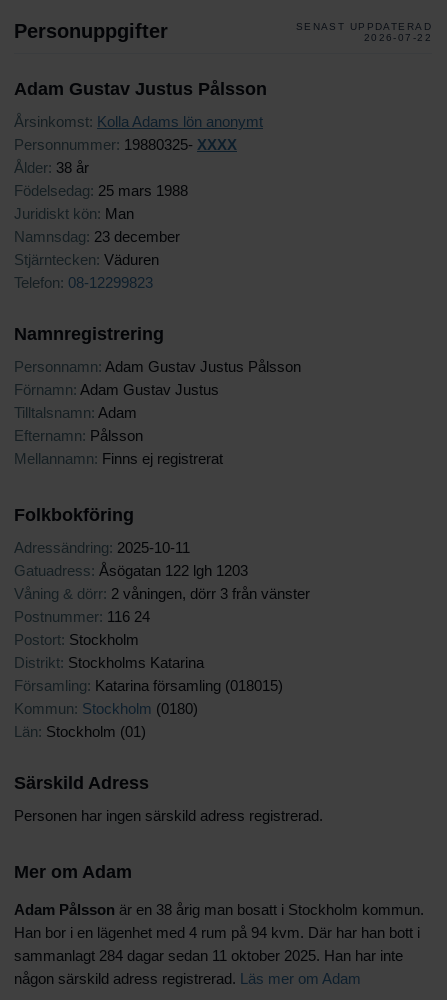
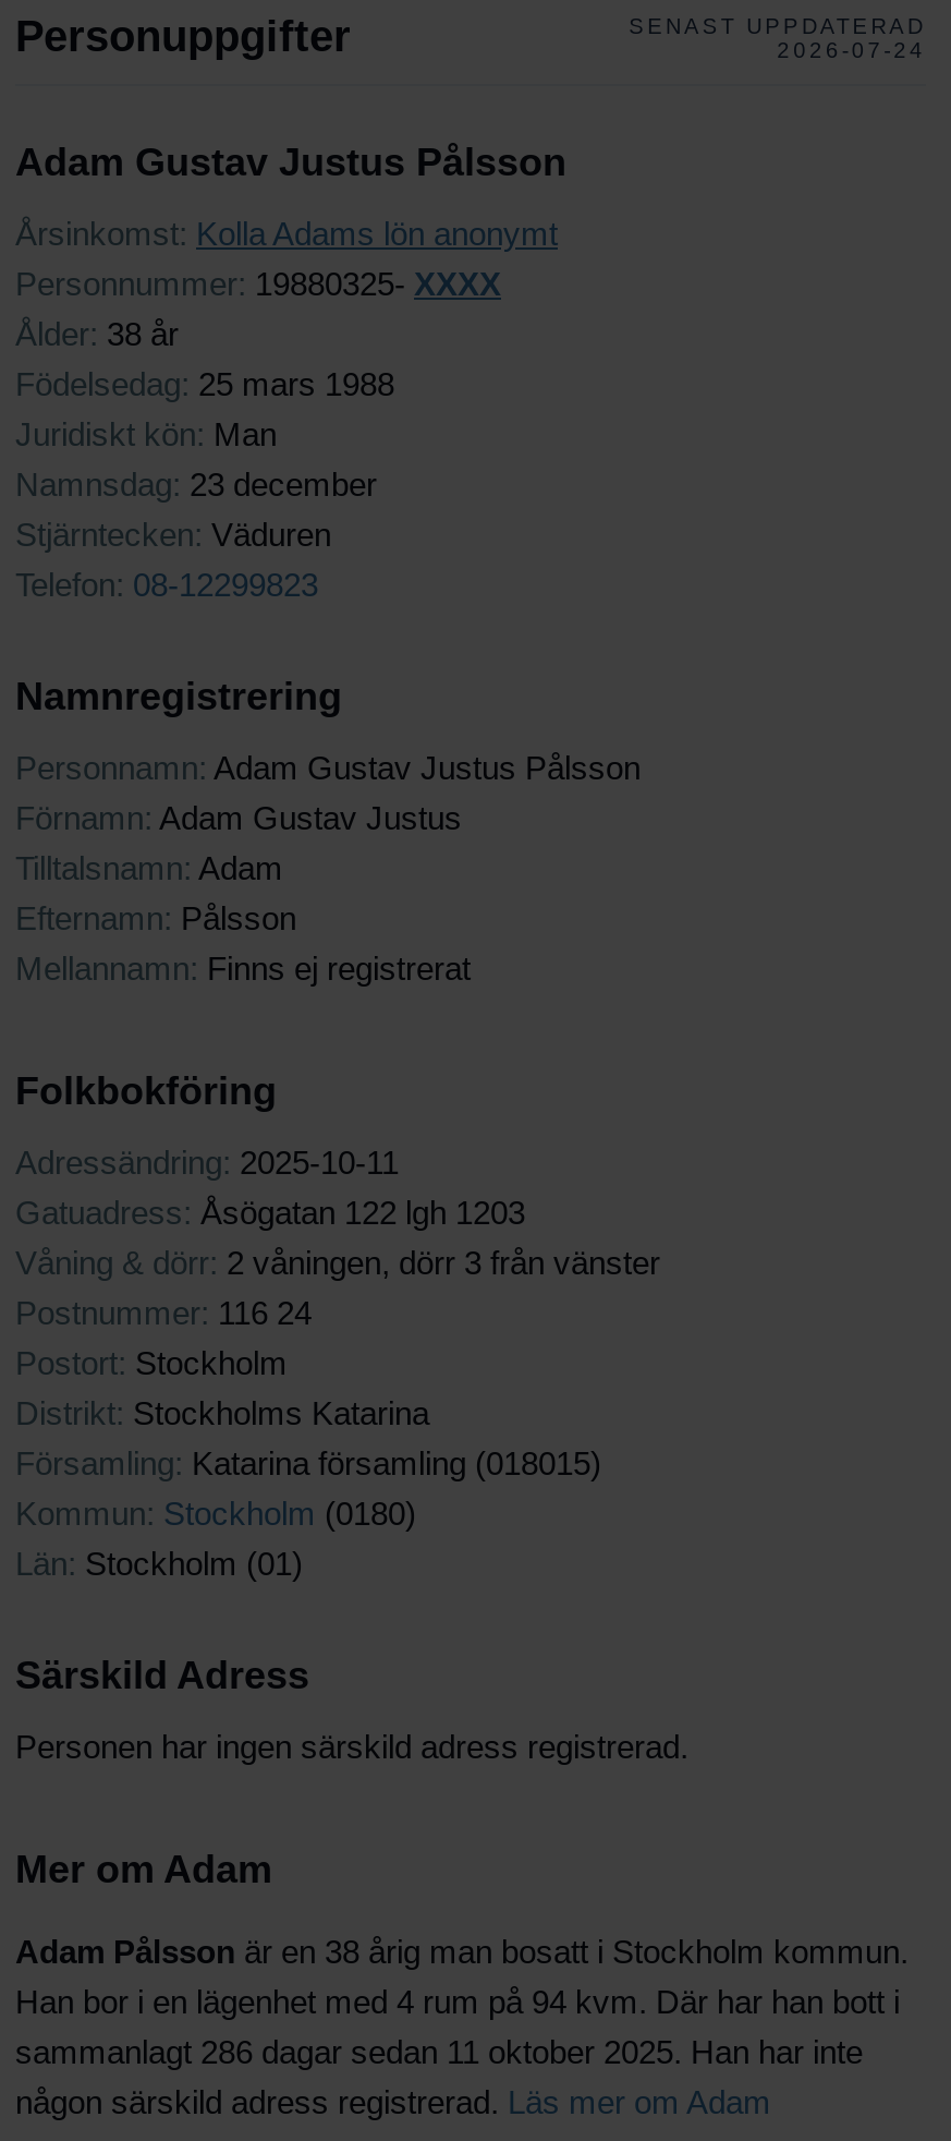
[364,32,432,43] 2026-07-22 -> [777,39,926,63] 2026-07-24
[14,947,403,964] sammanlagt 284 dagar sedan 11 oktober 2025. Han har inte -> [15,2034,863,2071] sammanlagt 286 dagar sedan 11 oktober 2025. Han har inte

